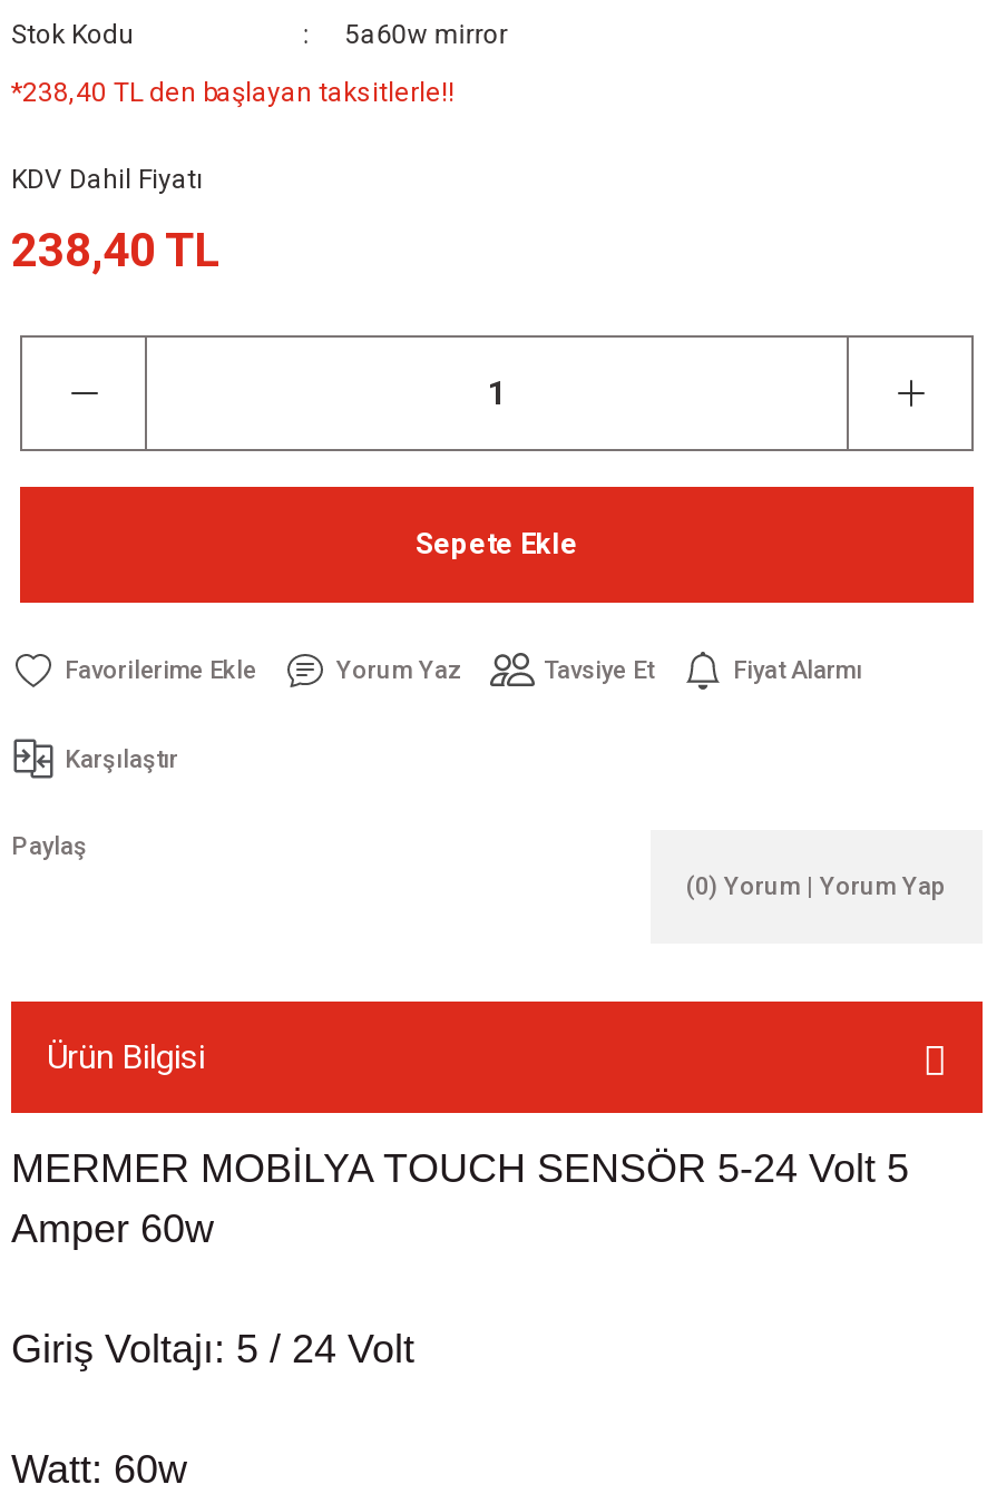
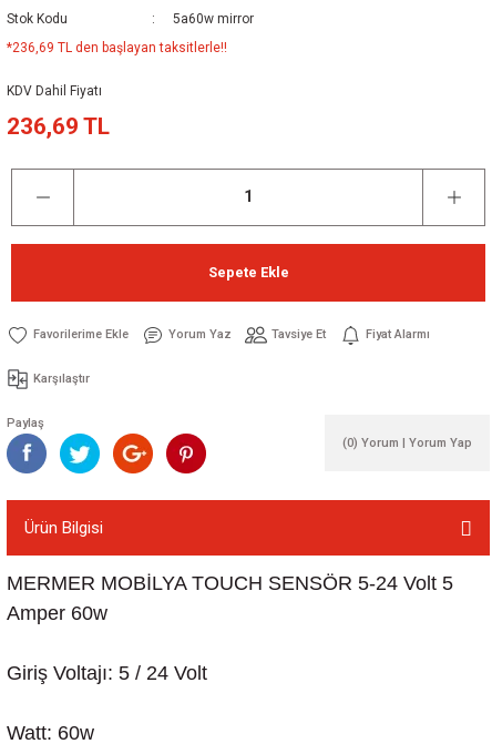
[11,77,455,108] *238,40 TL den başlayan taksitlerle!! -> [7,40,227,55] *236,69 TL den başlayan taksitlerle!!
[11,224,218,277] 238,40 TL -> [7,113,110,140] 236,69 TL
none -> [6,434,48,475] [image]
none -> [59,432,101,475] [image]
none -> [112,432,154,475] [image]
none -> [165,432,207,475] [image]

